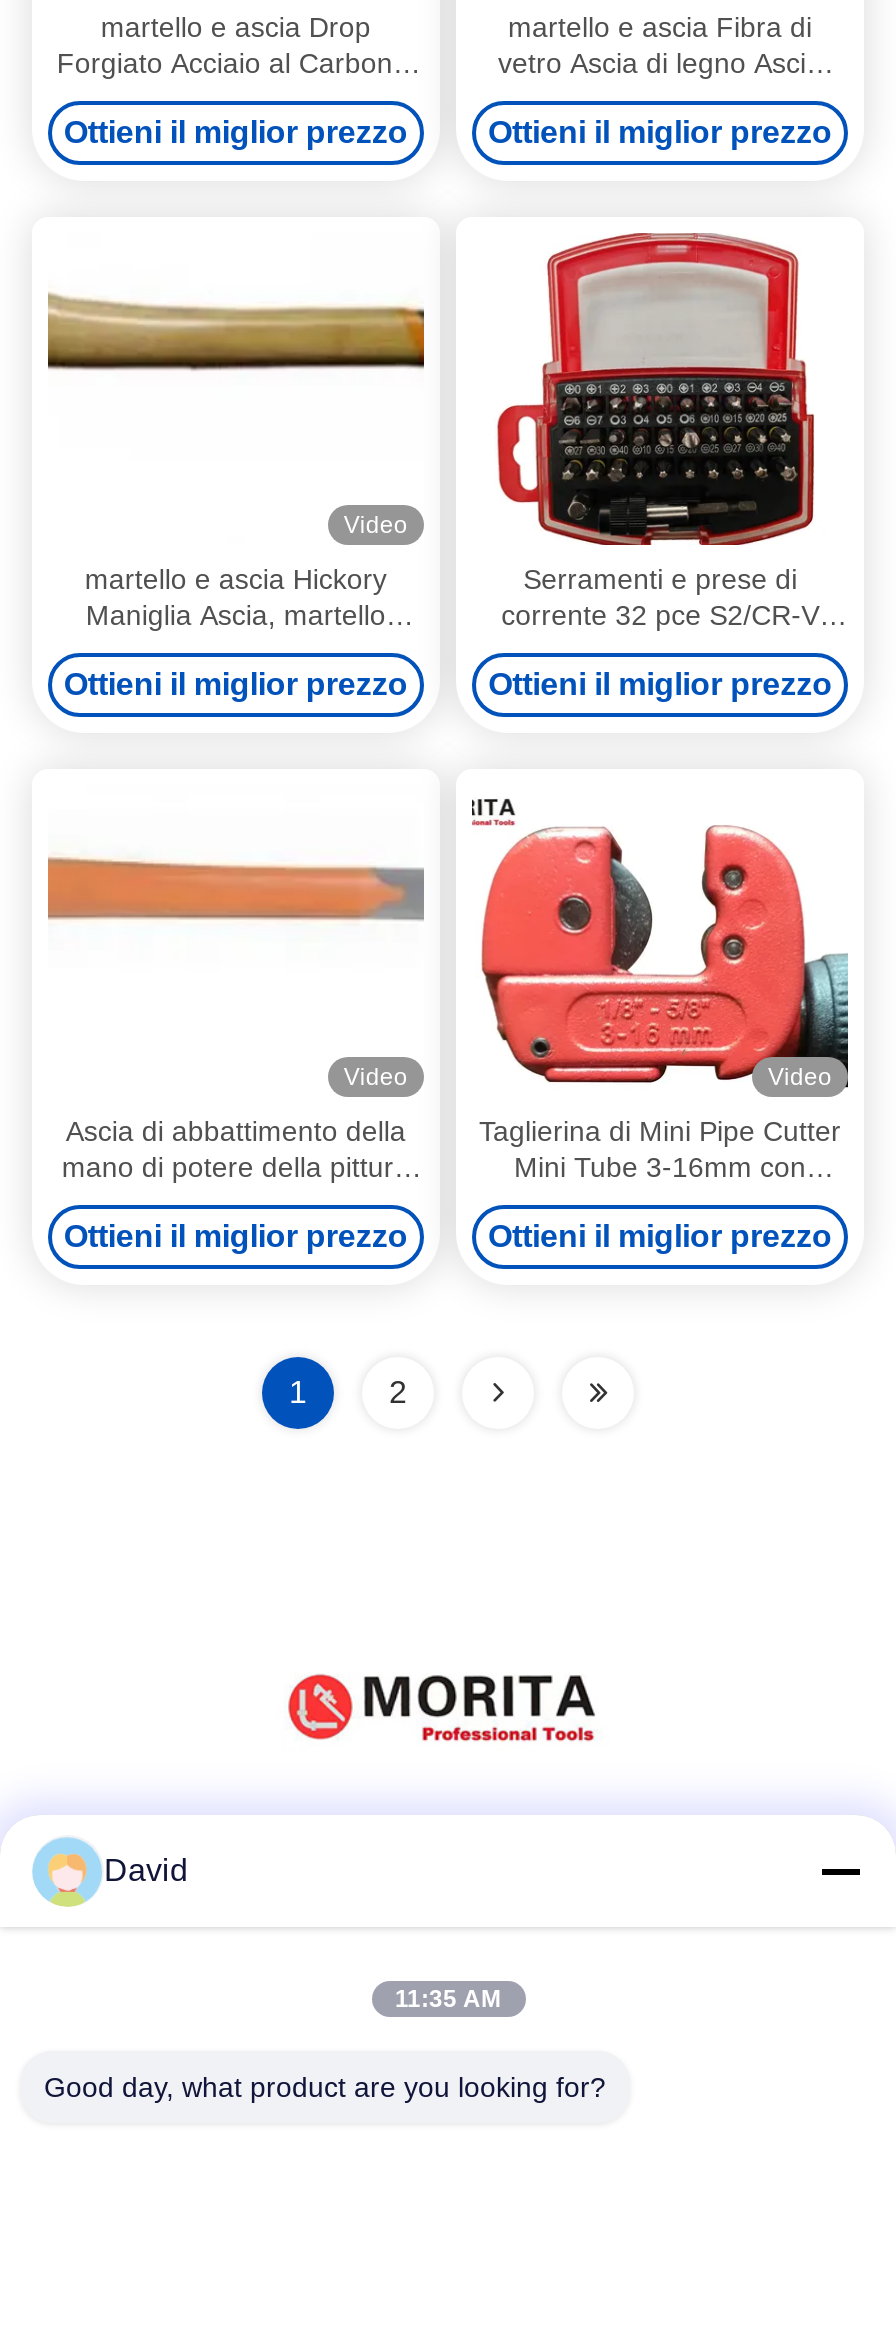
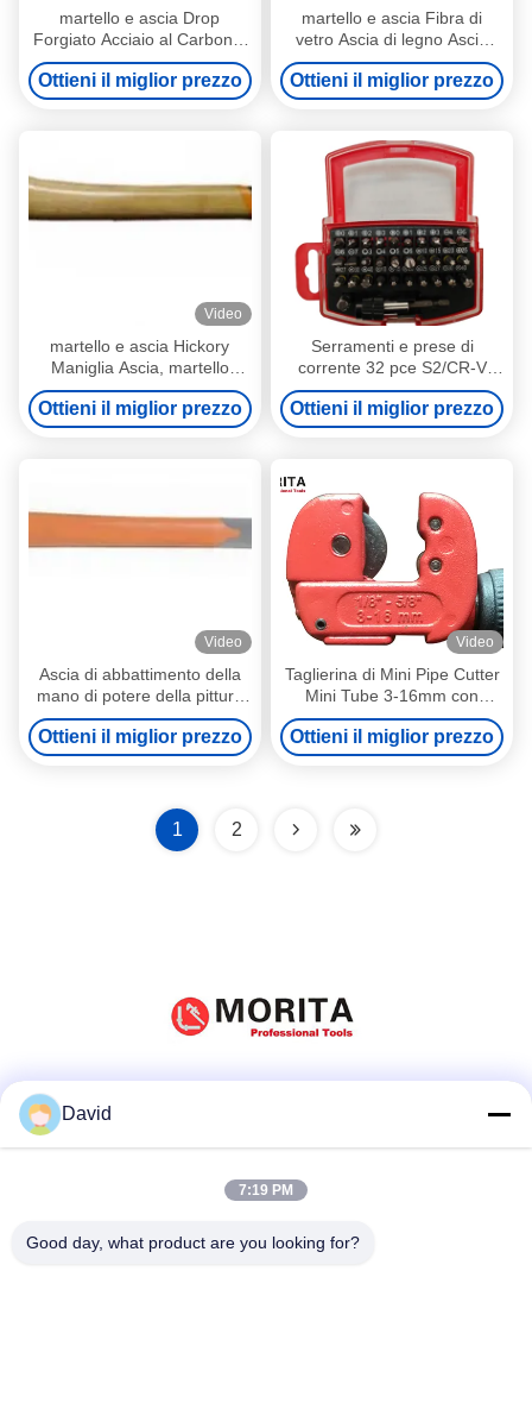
[395,1985,501,2013] 11:35 AM -> [239,1182,293,1198] 7:19 PM

